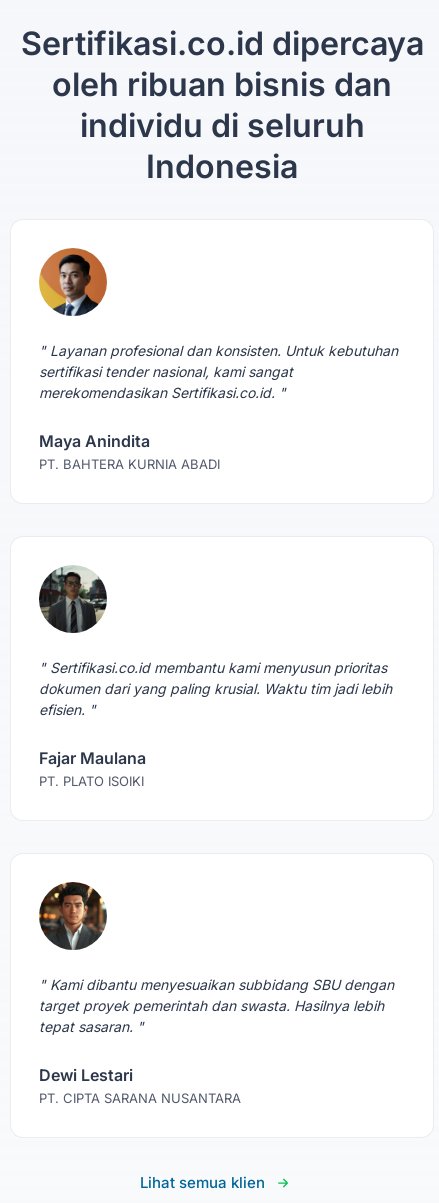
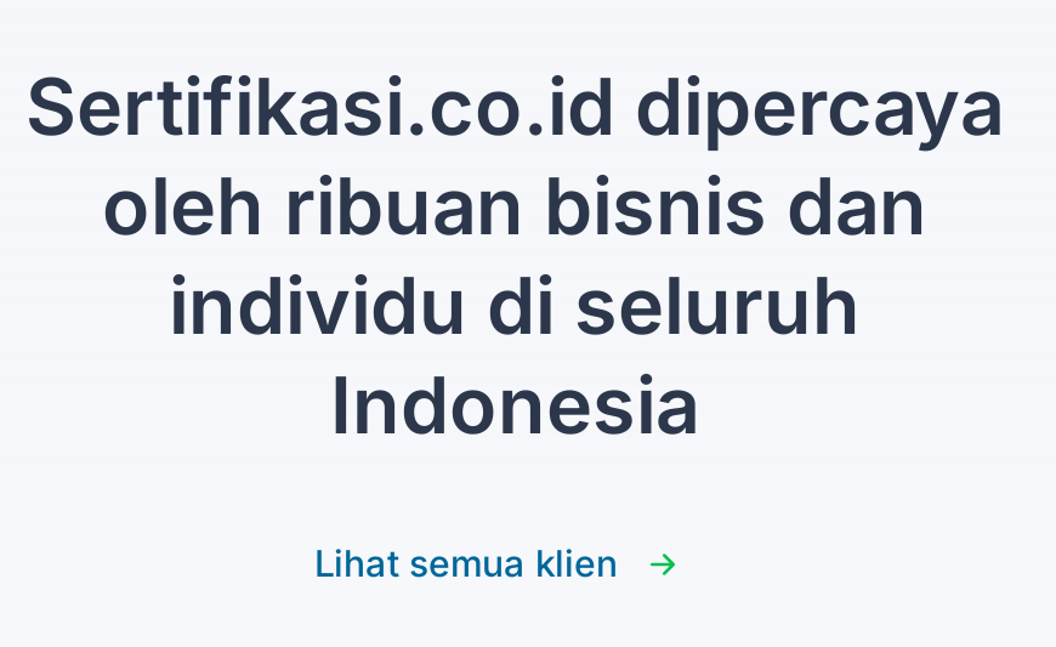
[38,247,398,472] [image] | " Layanan profesional dan konsisten. Untuk kebutuhan | sertifikasi tender nasional, kami sangat | merekomendasikan Sertifikasi.co.id. " | Maya Anindita | PT. BAHTERA KURNIA ABADI -> none
[38,565,392,789] [image] | " Sertifikasi.co.id membantu kami menyusun prioritas | dokumen dari yang paling krusial. Waktu tim jadi lebih | efisien. " | Fajar Maulana | PT. PLATO ISOIKI -> none
[38,881,394,1106] [image] | " Kami dibantu menyesuaikan subbidang SBU dengan | target proyek pemerintah dan swasta. Hasilnya lebih | tepat sasaran. " | Dewi Lestari | PT. CIPTA SARANA NUSANTARA -> none

